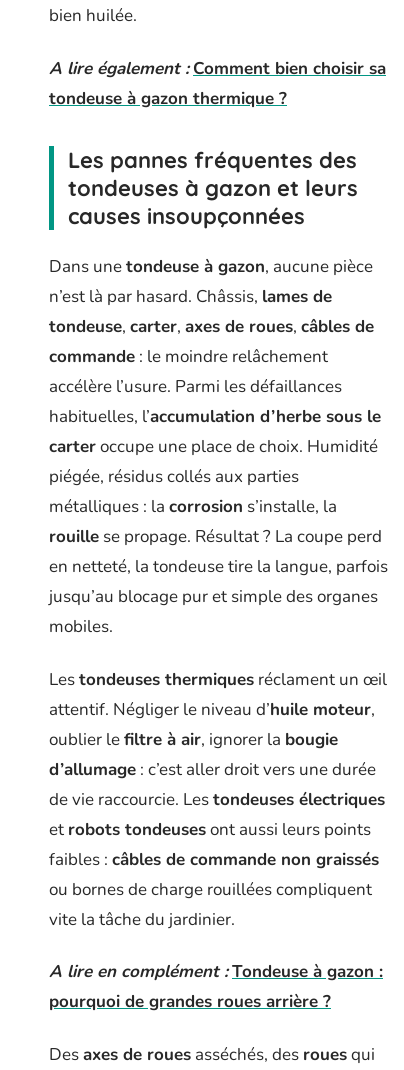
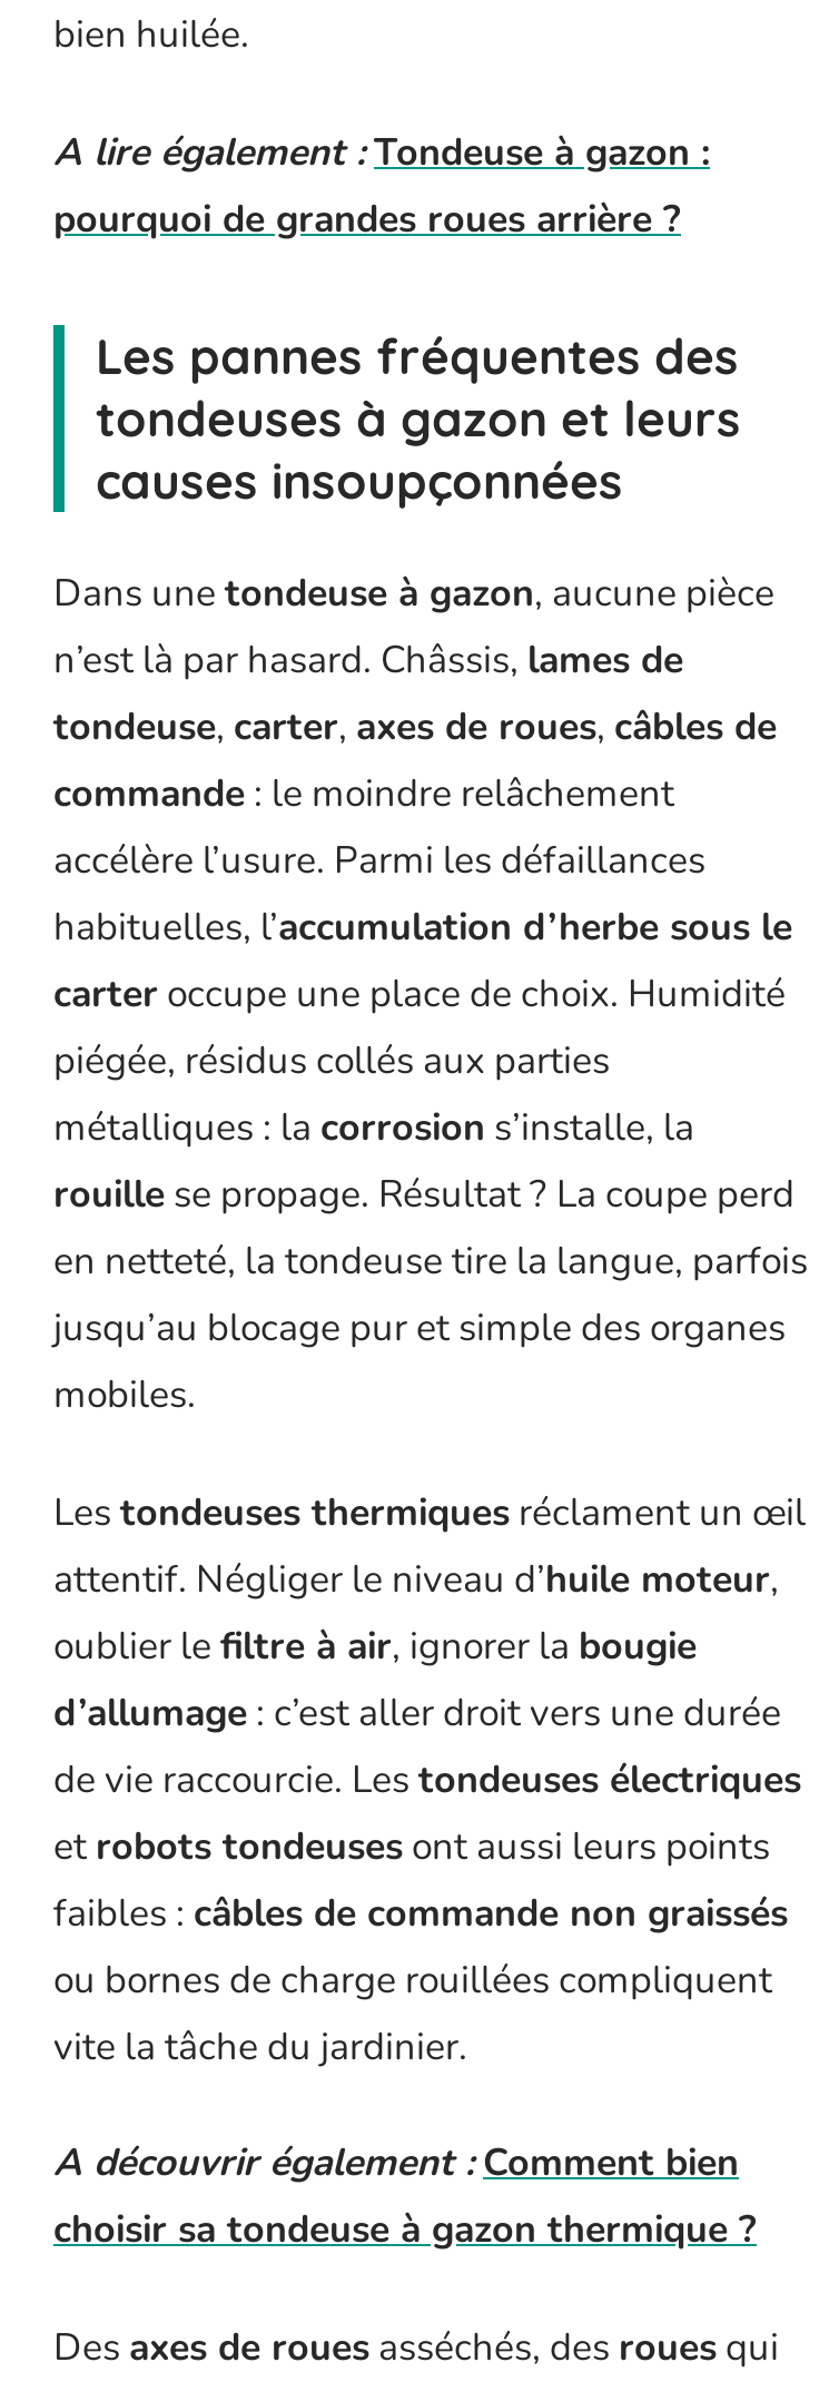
[49,56,386,109] A lire également : Comment bien choisir sa | tondeuse à gazon thermique ? -> [53,126,710,177] A lire également : Tondeuse à gazon :
[49,960,383,983] A lire en complément : Tondeuse à gazon : -> [53,2137,757,2255] A découvrir également : Comment bien | choisir sa tondeuse à gazon thermique ?
moved [49,990,331,1013] -> [53,193,681,244]: pourquoi de grandes roues arrière ?

